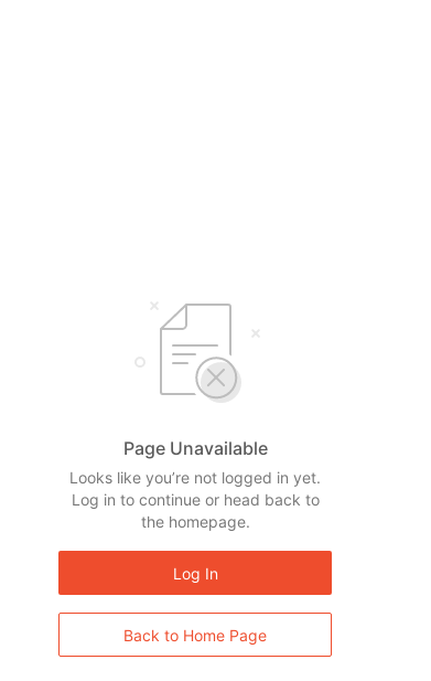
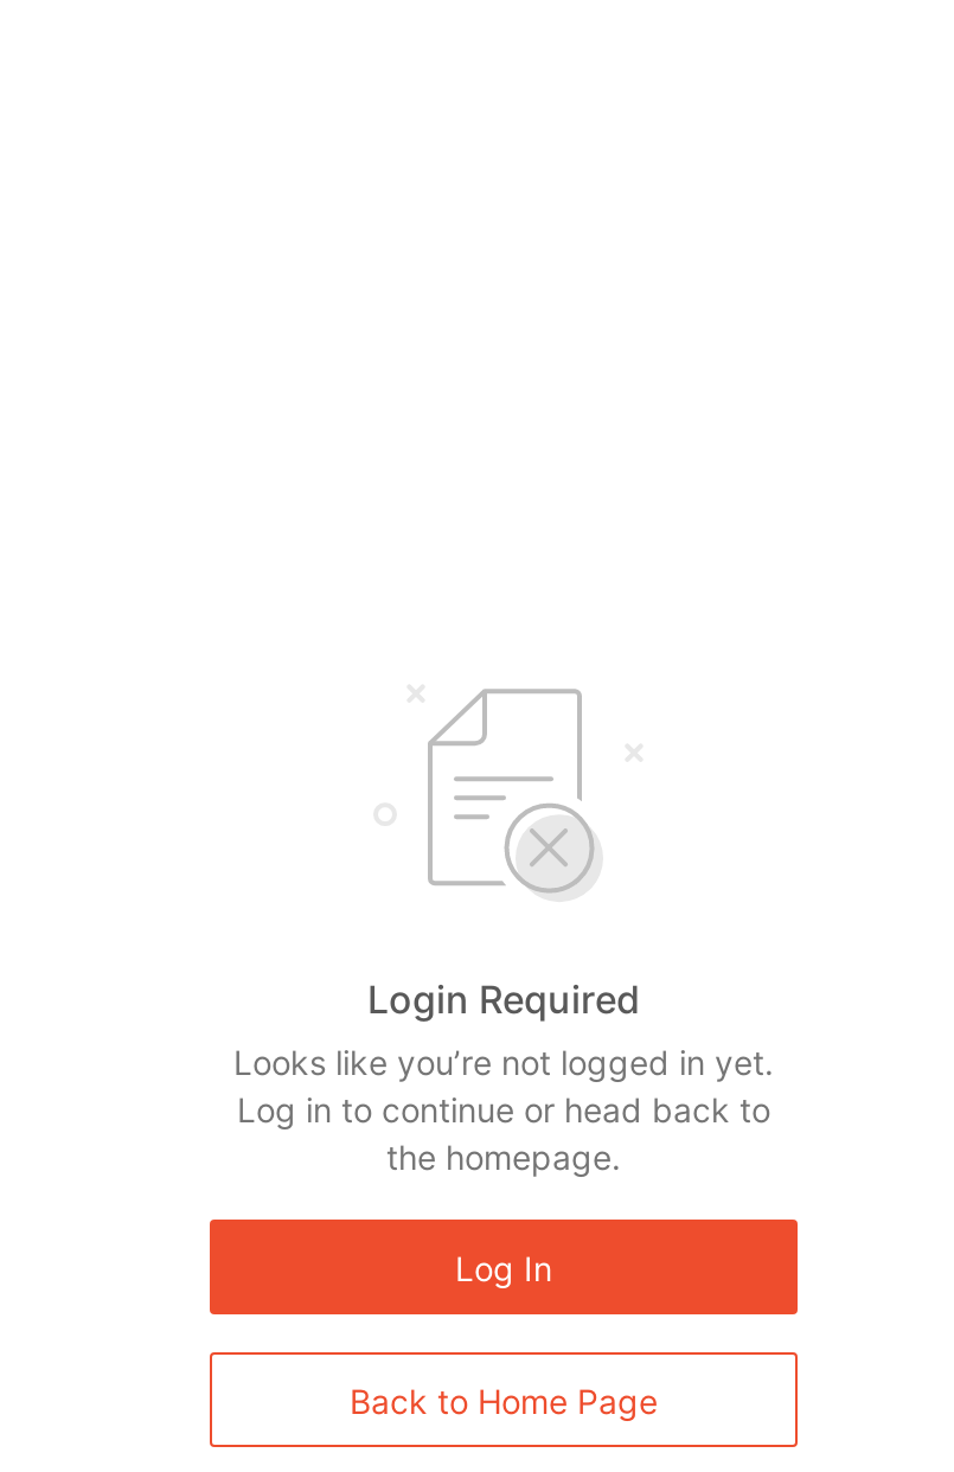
[123,437,267,459] Page Unavailable -> [367,975,640,1023] Login Required

